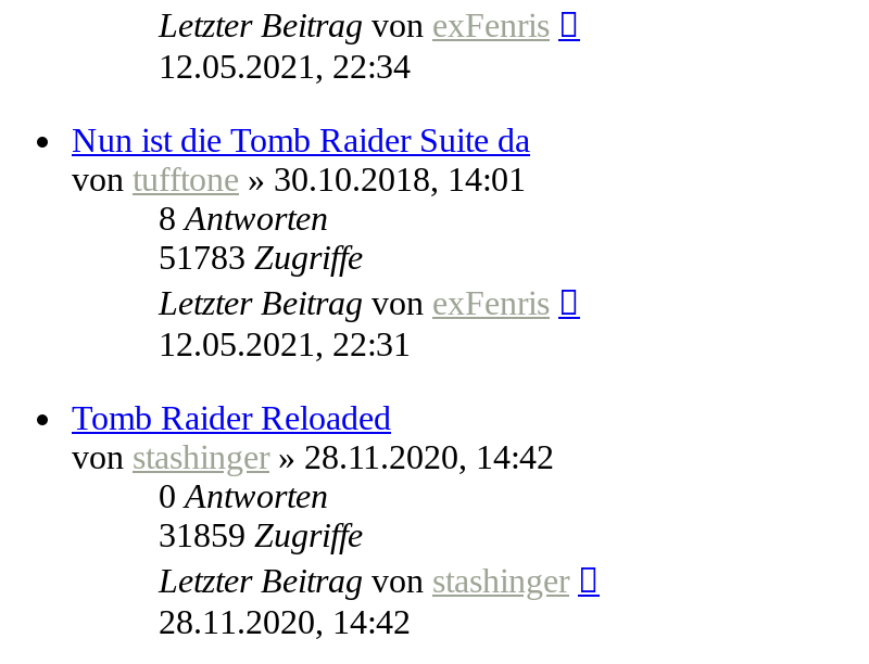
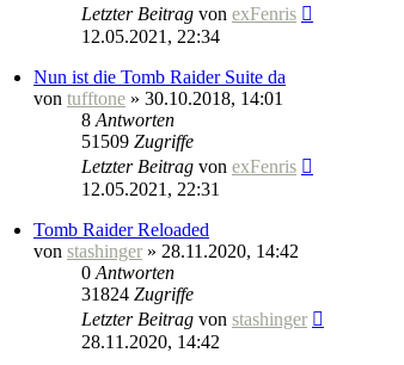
[159,239,363,276] 51783 Zugriffe -> [81,132,194,152] 51509 Zugriffe
[159,517,363,554] 31859 Zugriffe -> [81,284,194,305] 31824 Zugriffe

